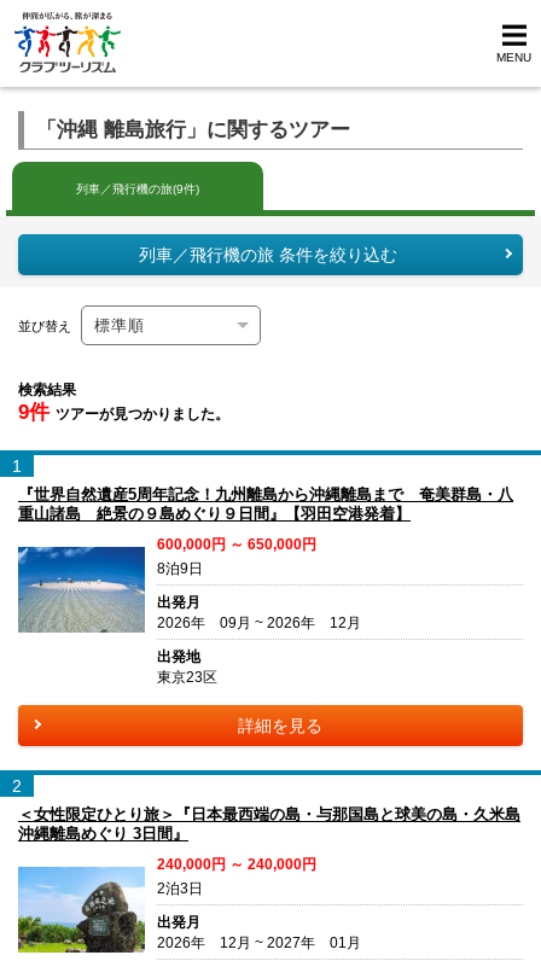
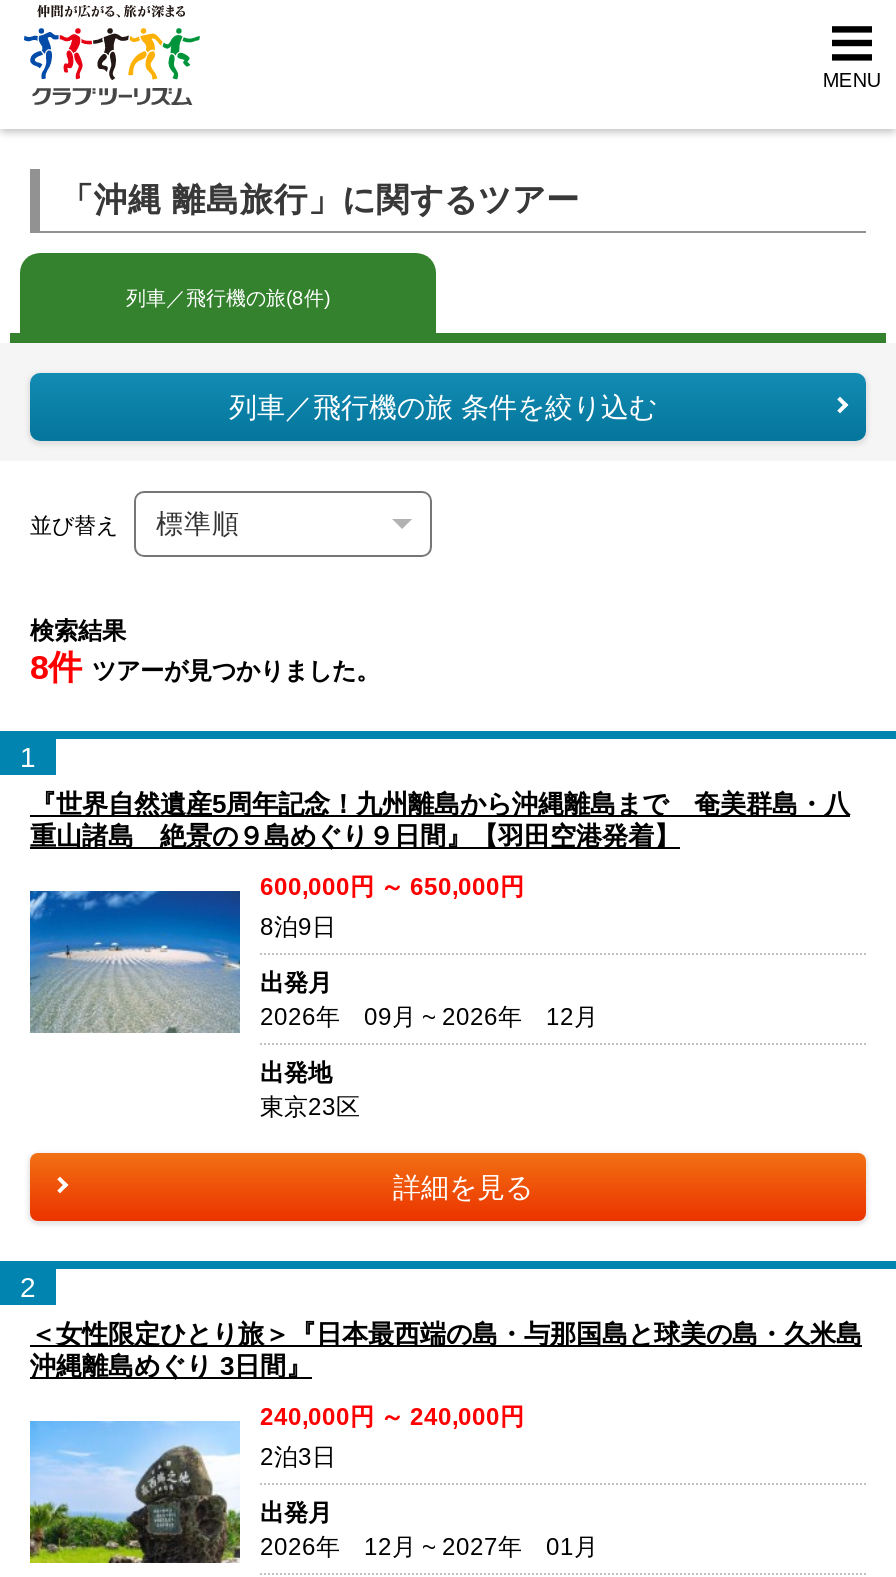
[76,182,199,196] 列車／飛行機の旅(9件) -> [126,287,330,309] 列車／飛行機の旅(8件)
[18,401,229,424] 9件 ツアーが見つかりました。 -> [30,649,380,687] 8件 ツアーが見つかりました。

